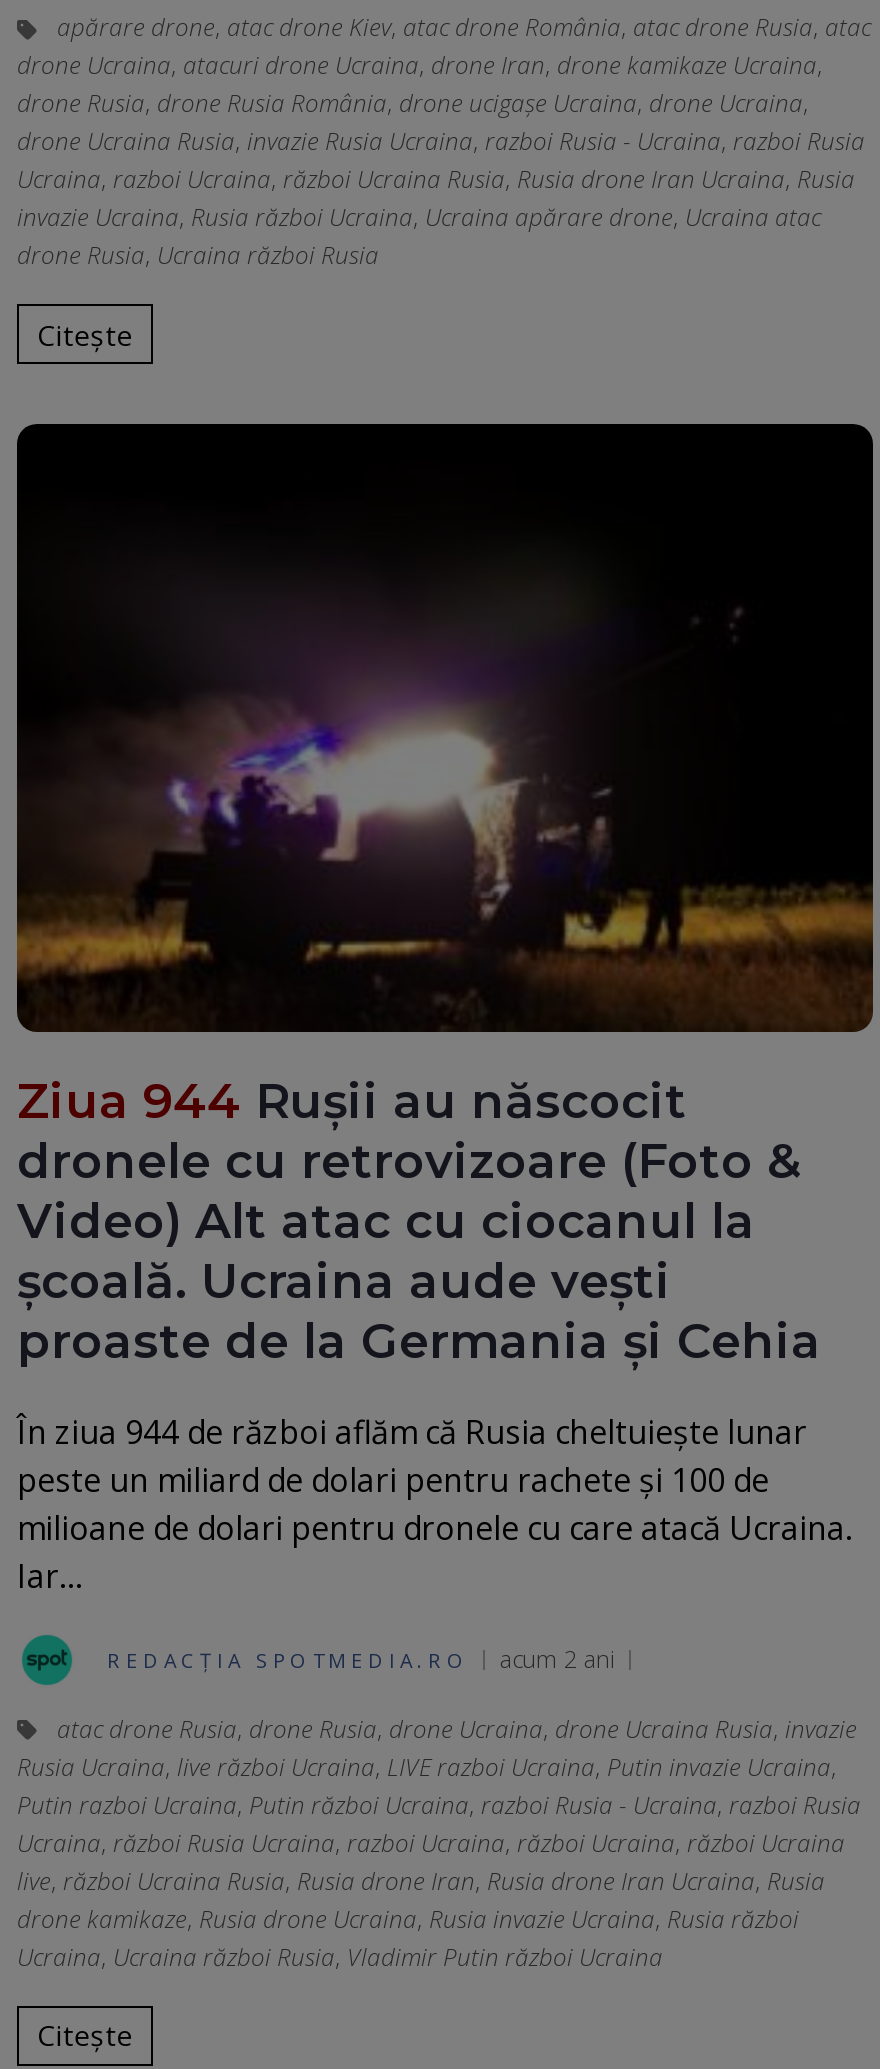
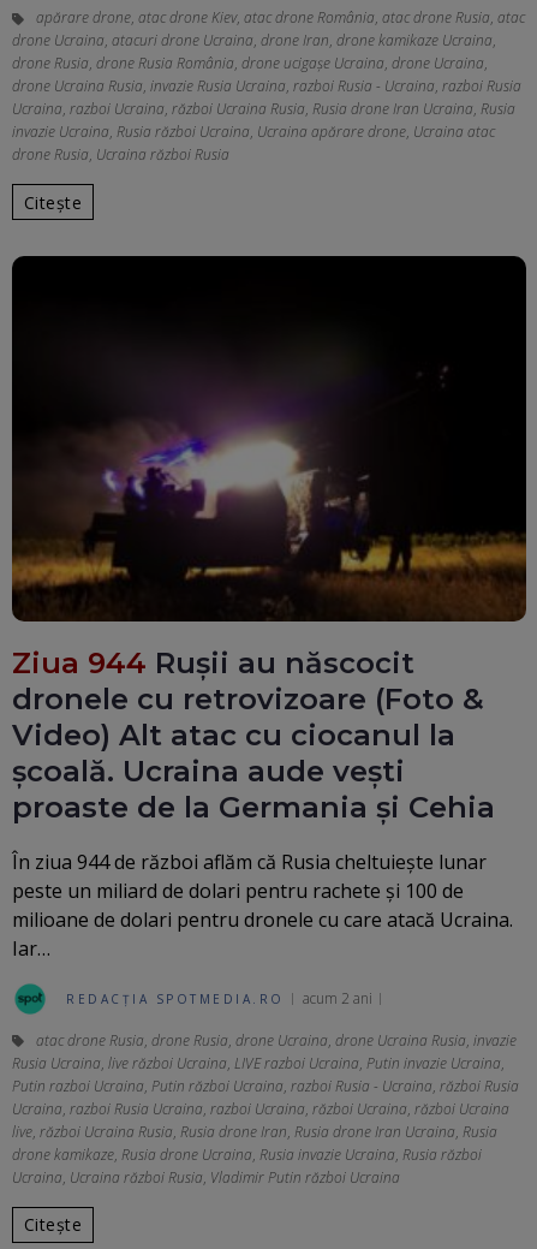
[17,1787,861,1821] Putin razboi Ucraina, Putin război Ucraina, razboi Rusia - Ucraina, razboi Rusia -> [12,1075,519,1096] Putin razboi Ucraina, Putin război Ucraina, razboi Rusia - Ucraina, război Rusia
[17,1825,845,1859] Ucraina, război Rusia Ucraina, razboi Ucraina, război Ucraina, război Ucraina -> [12,1098,509,1119] Ucraina, razboi Rusia Ucraina, razboi Ucraina, război Ucraina, război Ucraina

